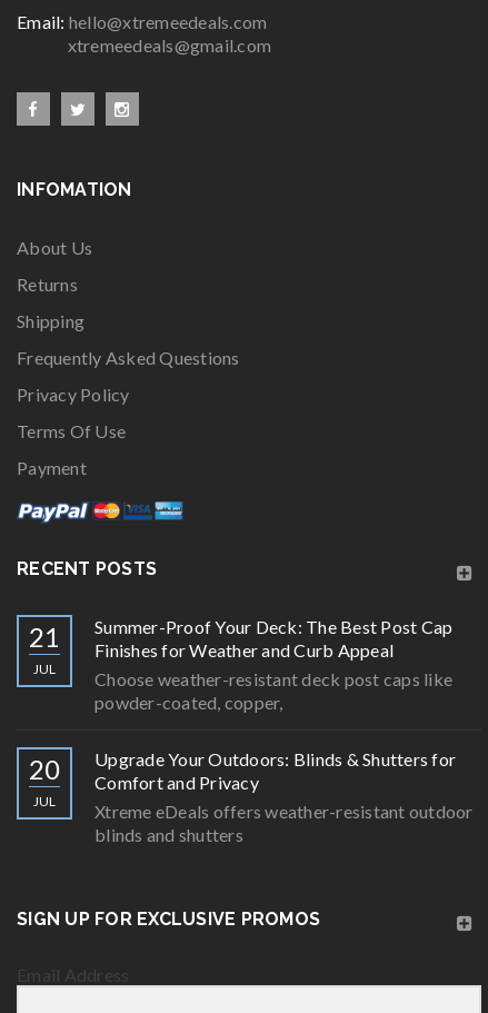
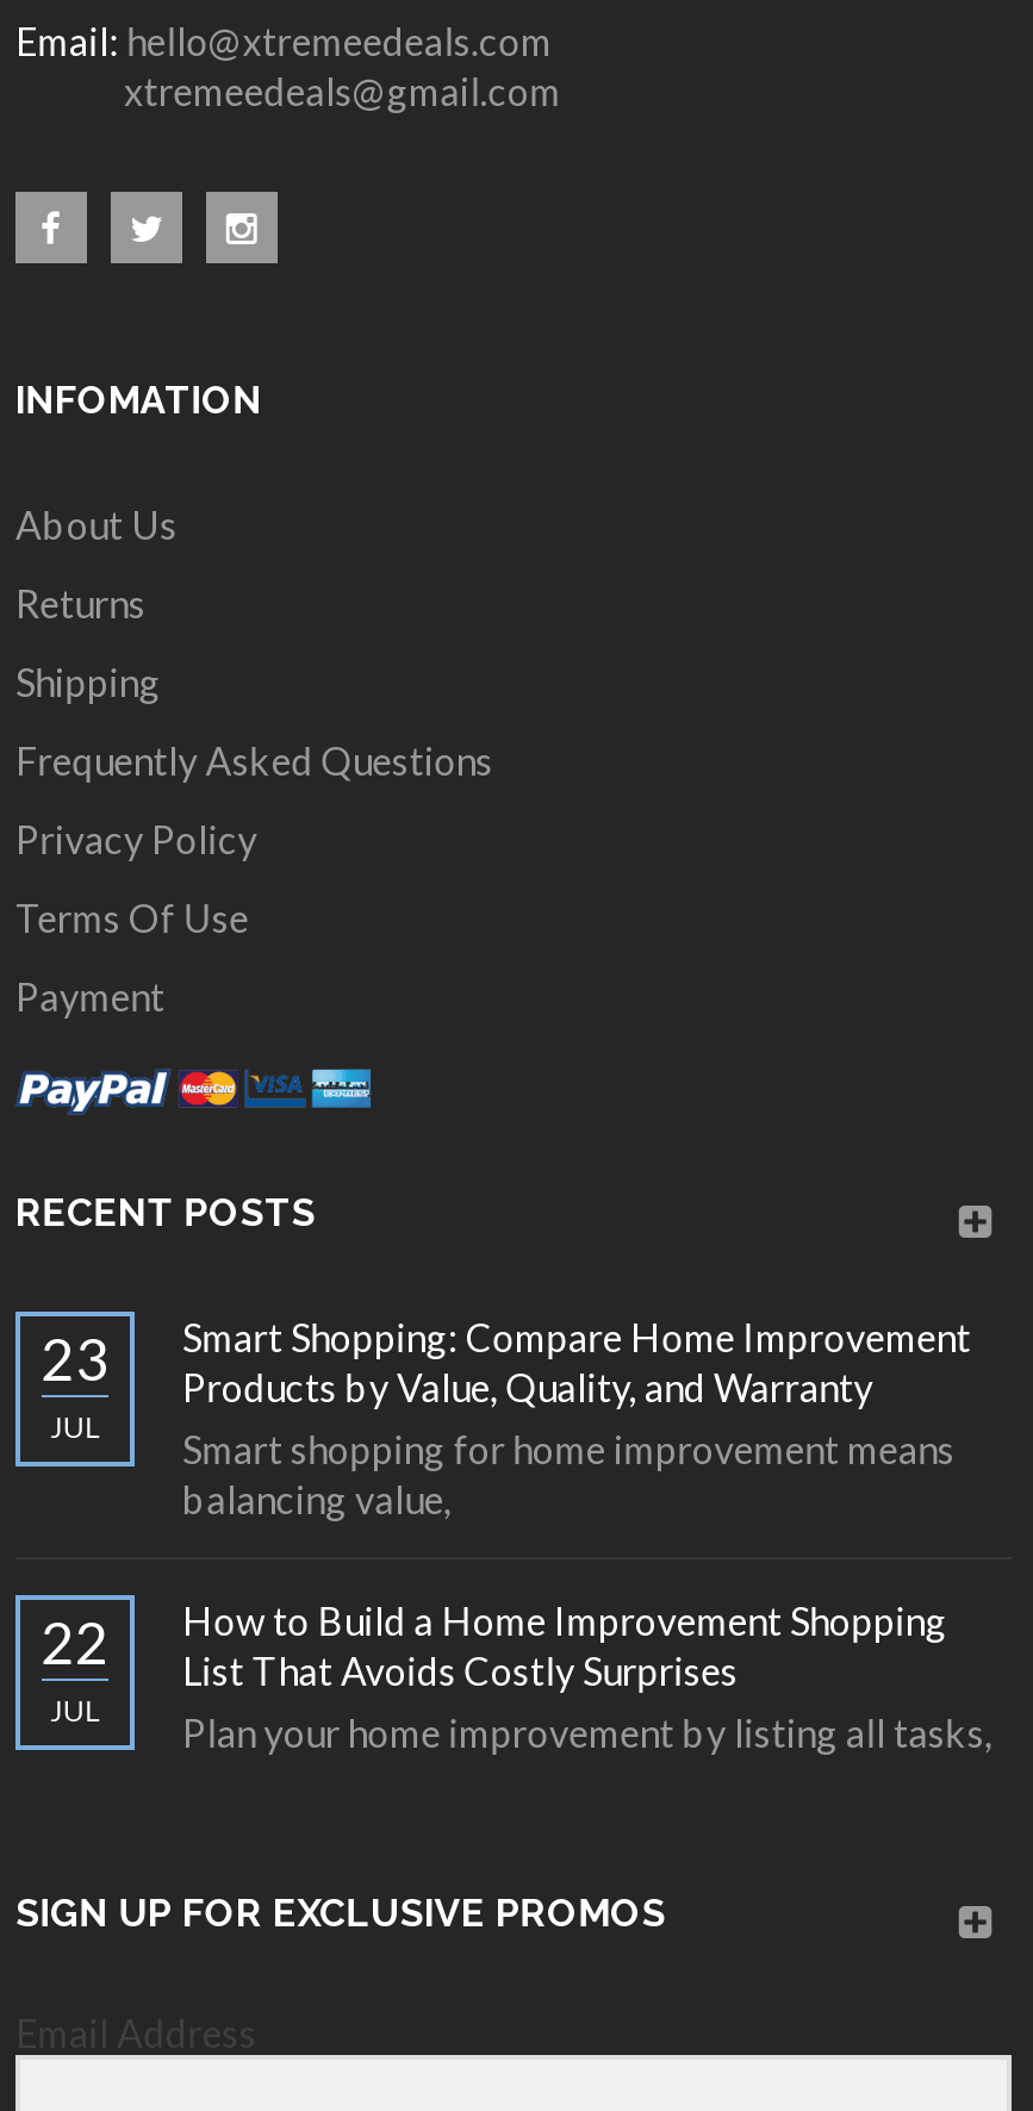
[29,621,60,653] 21 -> [41,1325,109,1394] 23
[94,617,453,713] Summer-Proof Your Deck: The Best Post Cap | Finishes for Weather and Curb Appeal | Choose weather-resistant deck post caps like | powder-coated, copper, -> [182,1315,971,1522] Smart Shopping: Compare Home Improvement | Products by Value, Quality, and Warranty | Smart shopping for home improvement means | balancing value,
[29,753,60,786] 20 -> [41,1608,109,1677] 22
[94,749,473,846] Upgrade Your Outdoors: Blinds & Shutters for | Comfort and Privacy | Xtreme eDeals offers weather-resistant outdoor | blinds and shutters -> [182,1599,992,1756] How to Build a Home Improvement Shopping | List That Avoids Costly Surprises | Plan your home improvement by listing all tasks,

